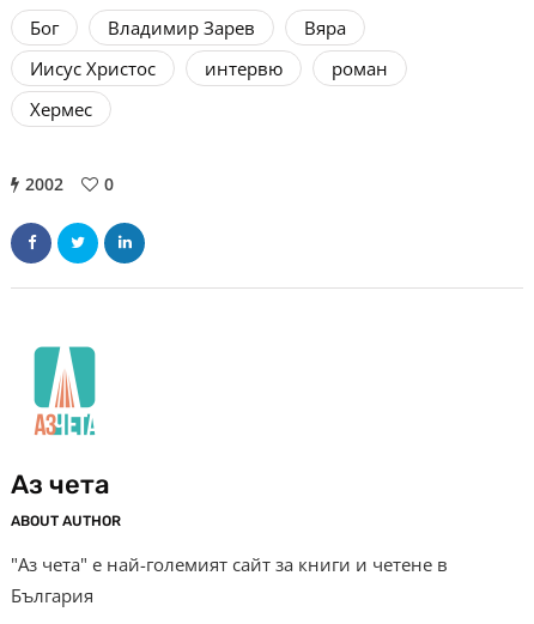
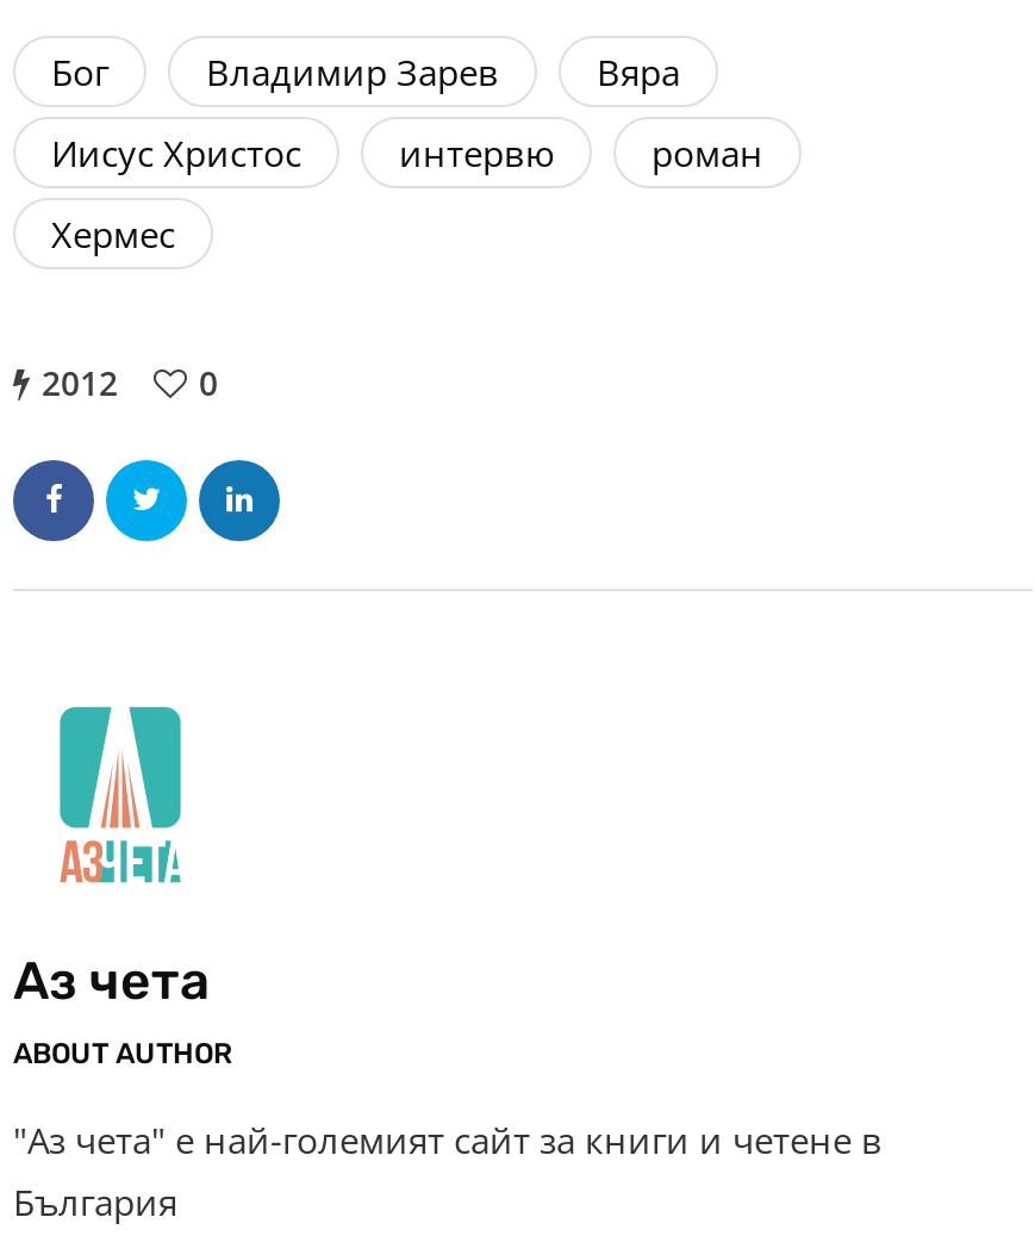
[25,172,114,195] 2002 0 -> [42,359,218,404] 2012 0

